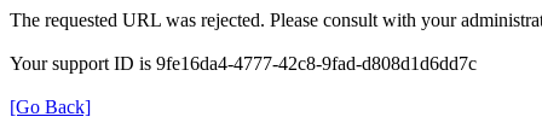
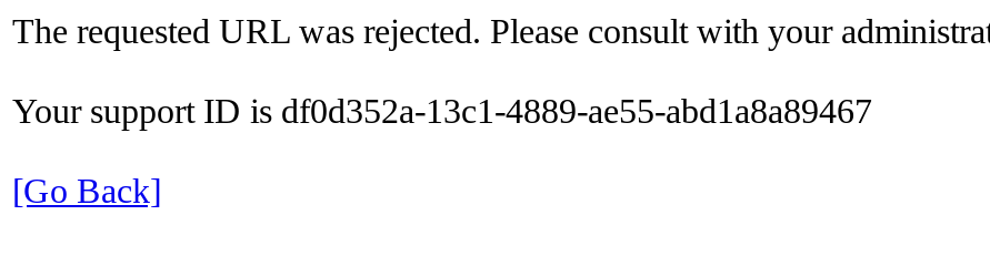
[10,53,477,74] Your support ID is 9fe16da4-4777-42c8-9fad-d808d1d6dd7c -> [12,92,872,130] Your support ID is df0d352a-13c1-4889-ae55-abd1a8a89467

